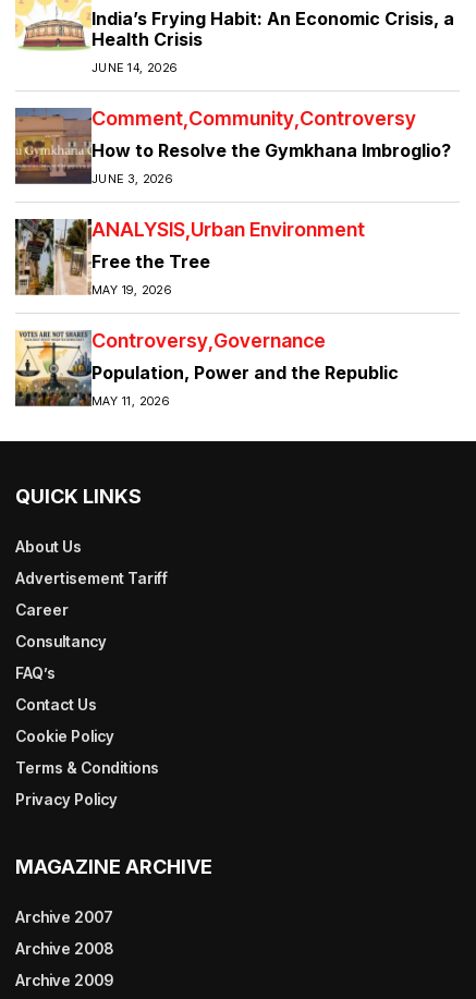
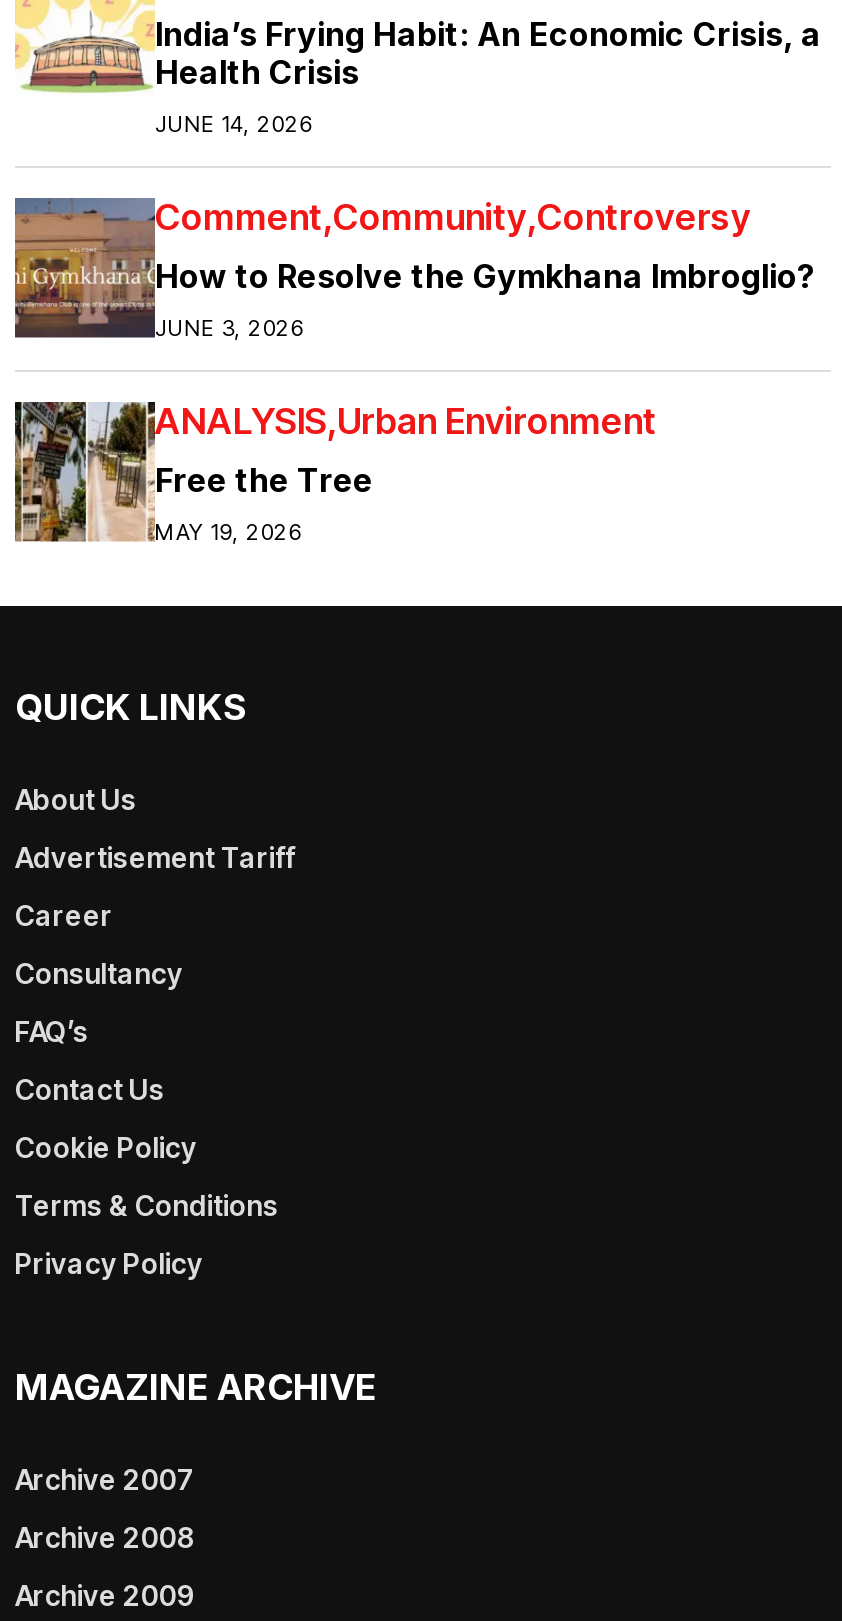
[14,329,399,408] [image] | Controversy Governance | Population, Power and the Republic | MAY 11, 2026 -> none

